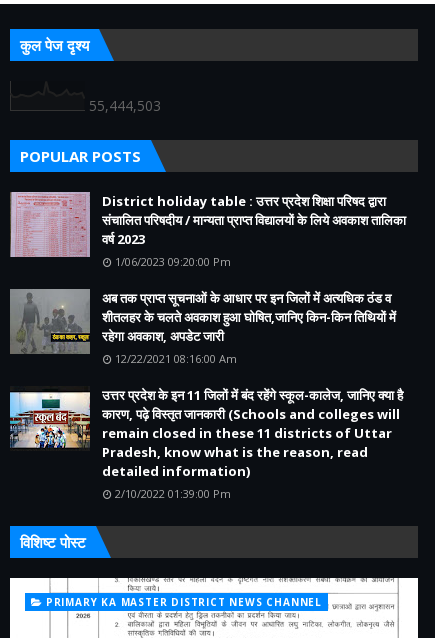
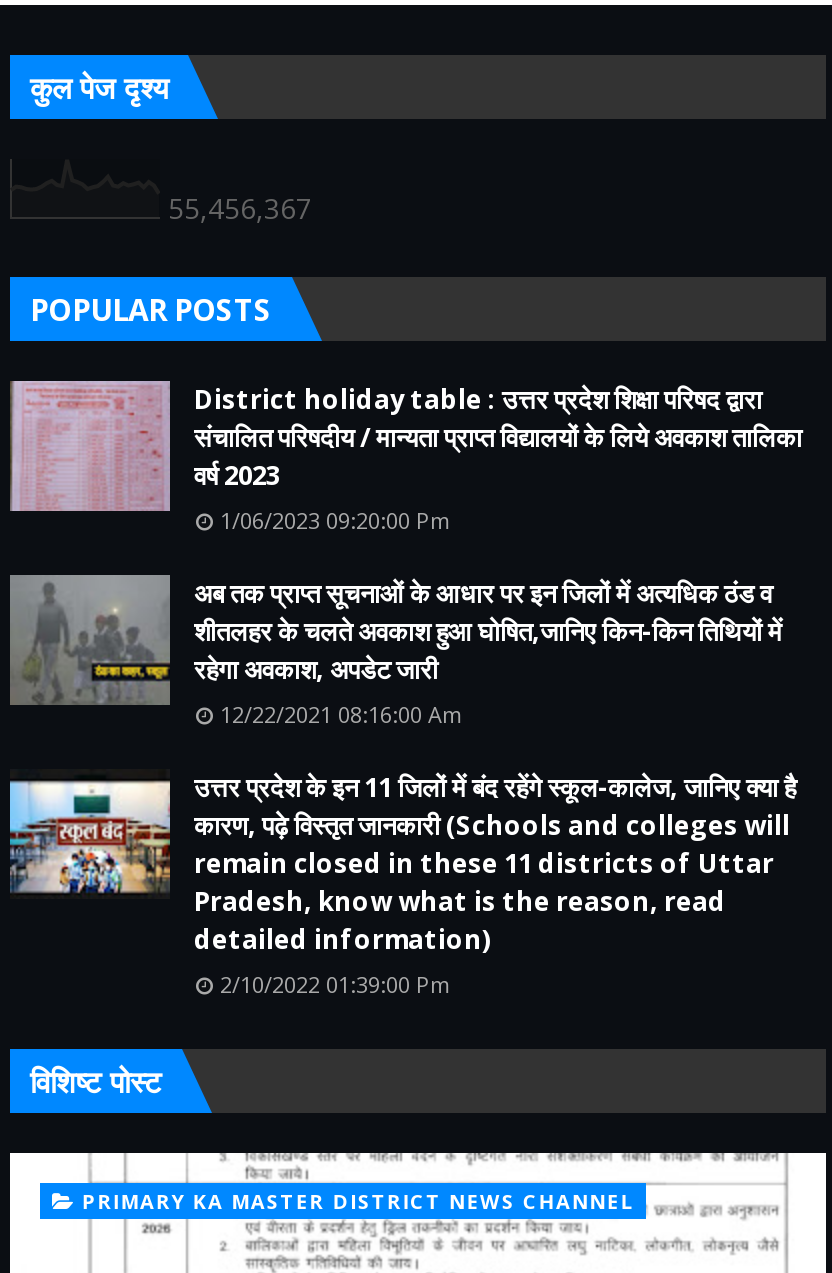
[89,96,161,115] 55,444,503 -> [168,189,312,227] 55,456,367

